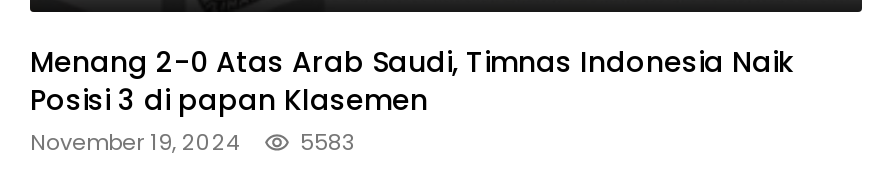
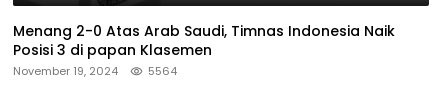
[30,126,356,158] November 19, 2024 5583 -> [13,63,177,79] November 19, 2024 5564

